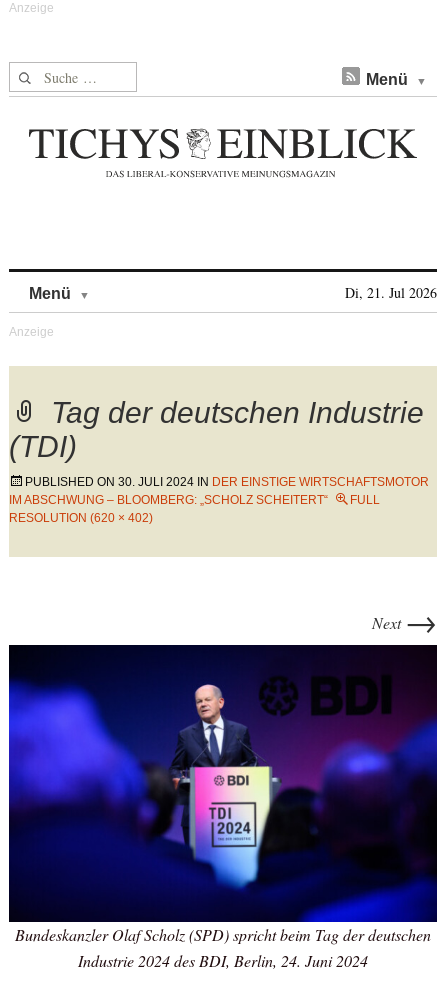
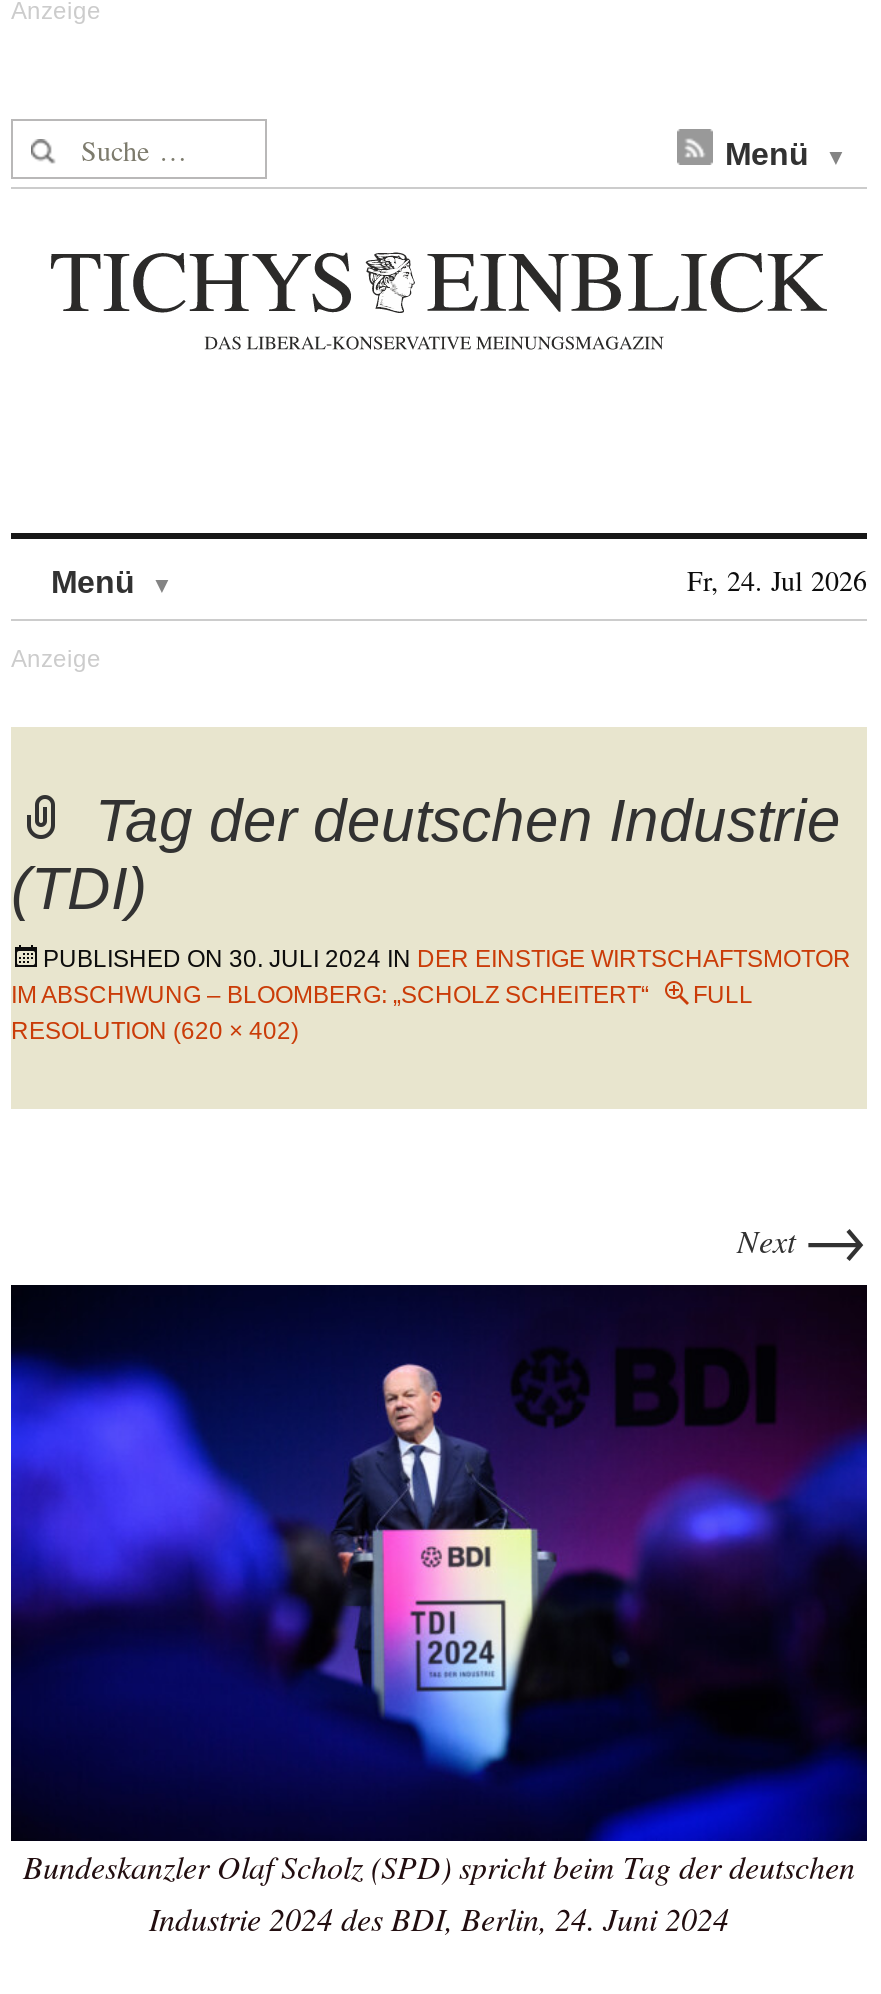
[345,283,437,302] Di, 21. Jul 2026 -> [687,561,867,599] Fr, 24. Jul 2026

